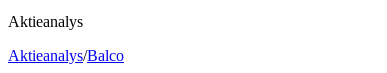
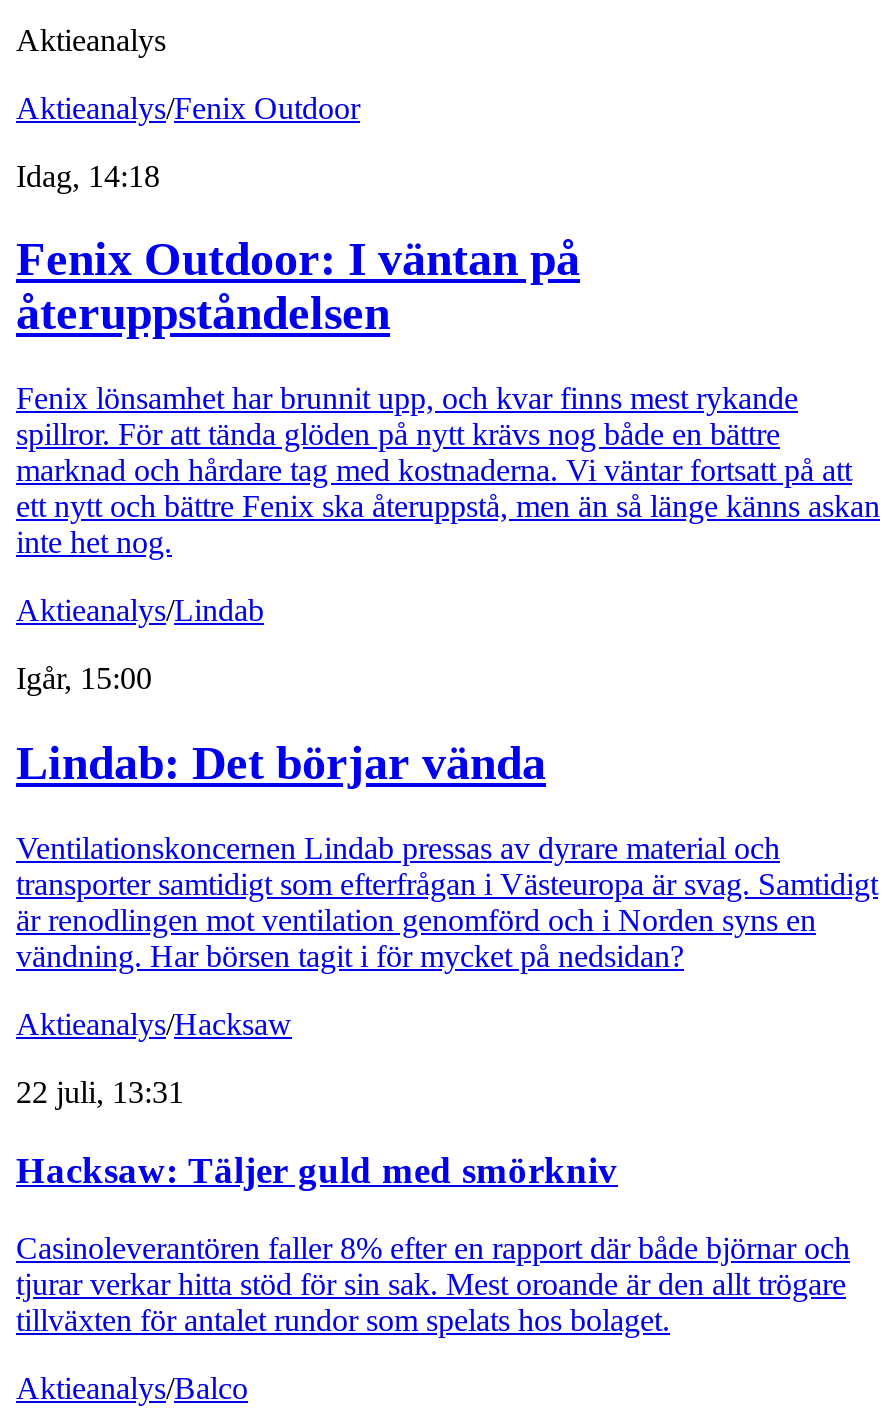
none -> [16,90,880,1336] Aktieanalys/Fenix Outdoor | Idag, 14:18 | Fenix Outdoor: I väntan på | återuppståndelsen | Fenix lönsamhet har brunnit upp, och kvar finns mest rykande | spillror. För att tända glöden på nytt krävs nog både en bättre | marknad och hårdare tag med kostnaderna. Vi väntar fortsatt på att | ett nytt och bättre Fenix ska återuppstå, men än så länge känns askan | inte het nog. | Aktieanalys/Lindab | Igår, 15:00 | Lindab: Det börjar vända | Ventilationskoncernen Lindab pressas av dyrare material och | transporter samtidigt som efterfrågan i Västeuropa är svag. Samtidigt | är renodlingen mot ventilation genomförd och i Norden syns en | vändning. Har börsen tagit i för mycket på nedsidan? | Aktieanalys/Hacksaw | 22 juli, 13:31 | Hacksaw: Täljer guld med smörkniv | Casinoleverantören faller 8% efter en rapport där både björnar och | tjurar verkar hitta stöd för sin sak. Mest oroande är den allt trögare | tillväxten för antalet rundor som spelats hos bolaget.

